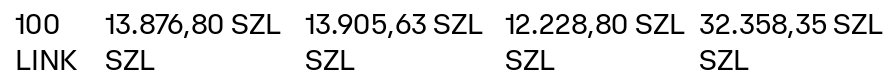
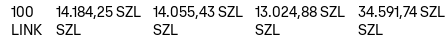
[105,5,281,41] 13.876,80 SZL -> [56,2,141,20] 14.184,25 SZL
[305,5,483,41] 13.905,63 SZL -> [153,2,243,20] 14.055,43 SZL
[505,5,685,41] 12.228,80 SZL -> [255,2,345,20] 13.024,88 SZL
[699,5,883,41] 32.358,35 SZL -> [358,2,445,20] 34.591,74 SZL

